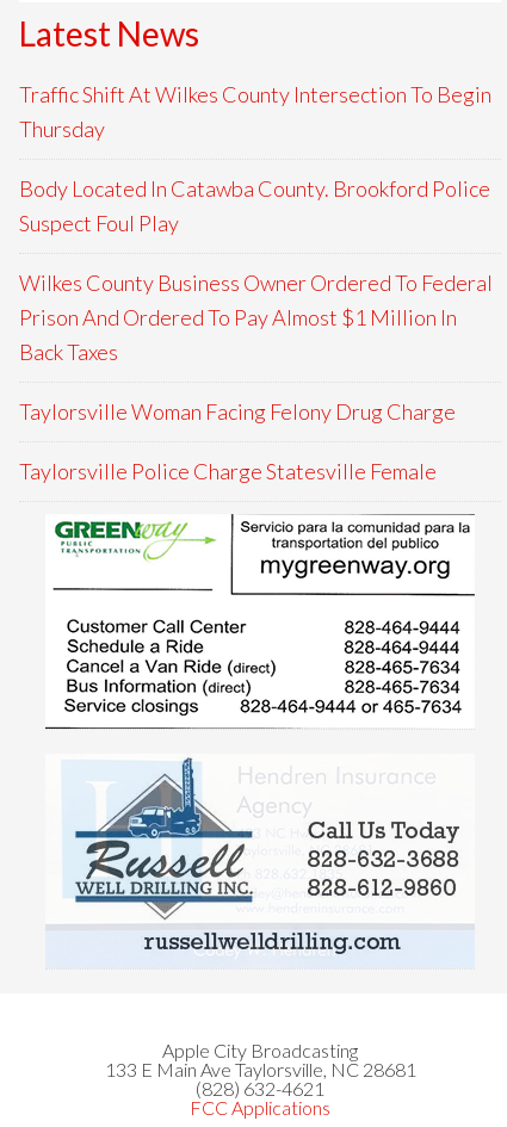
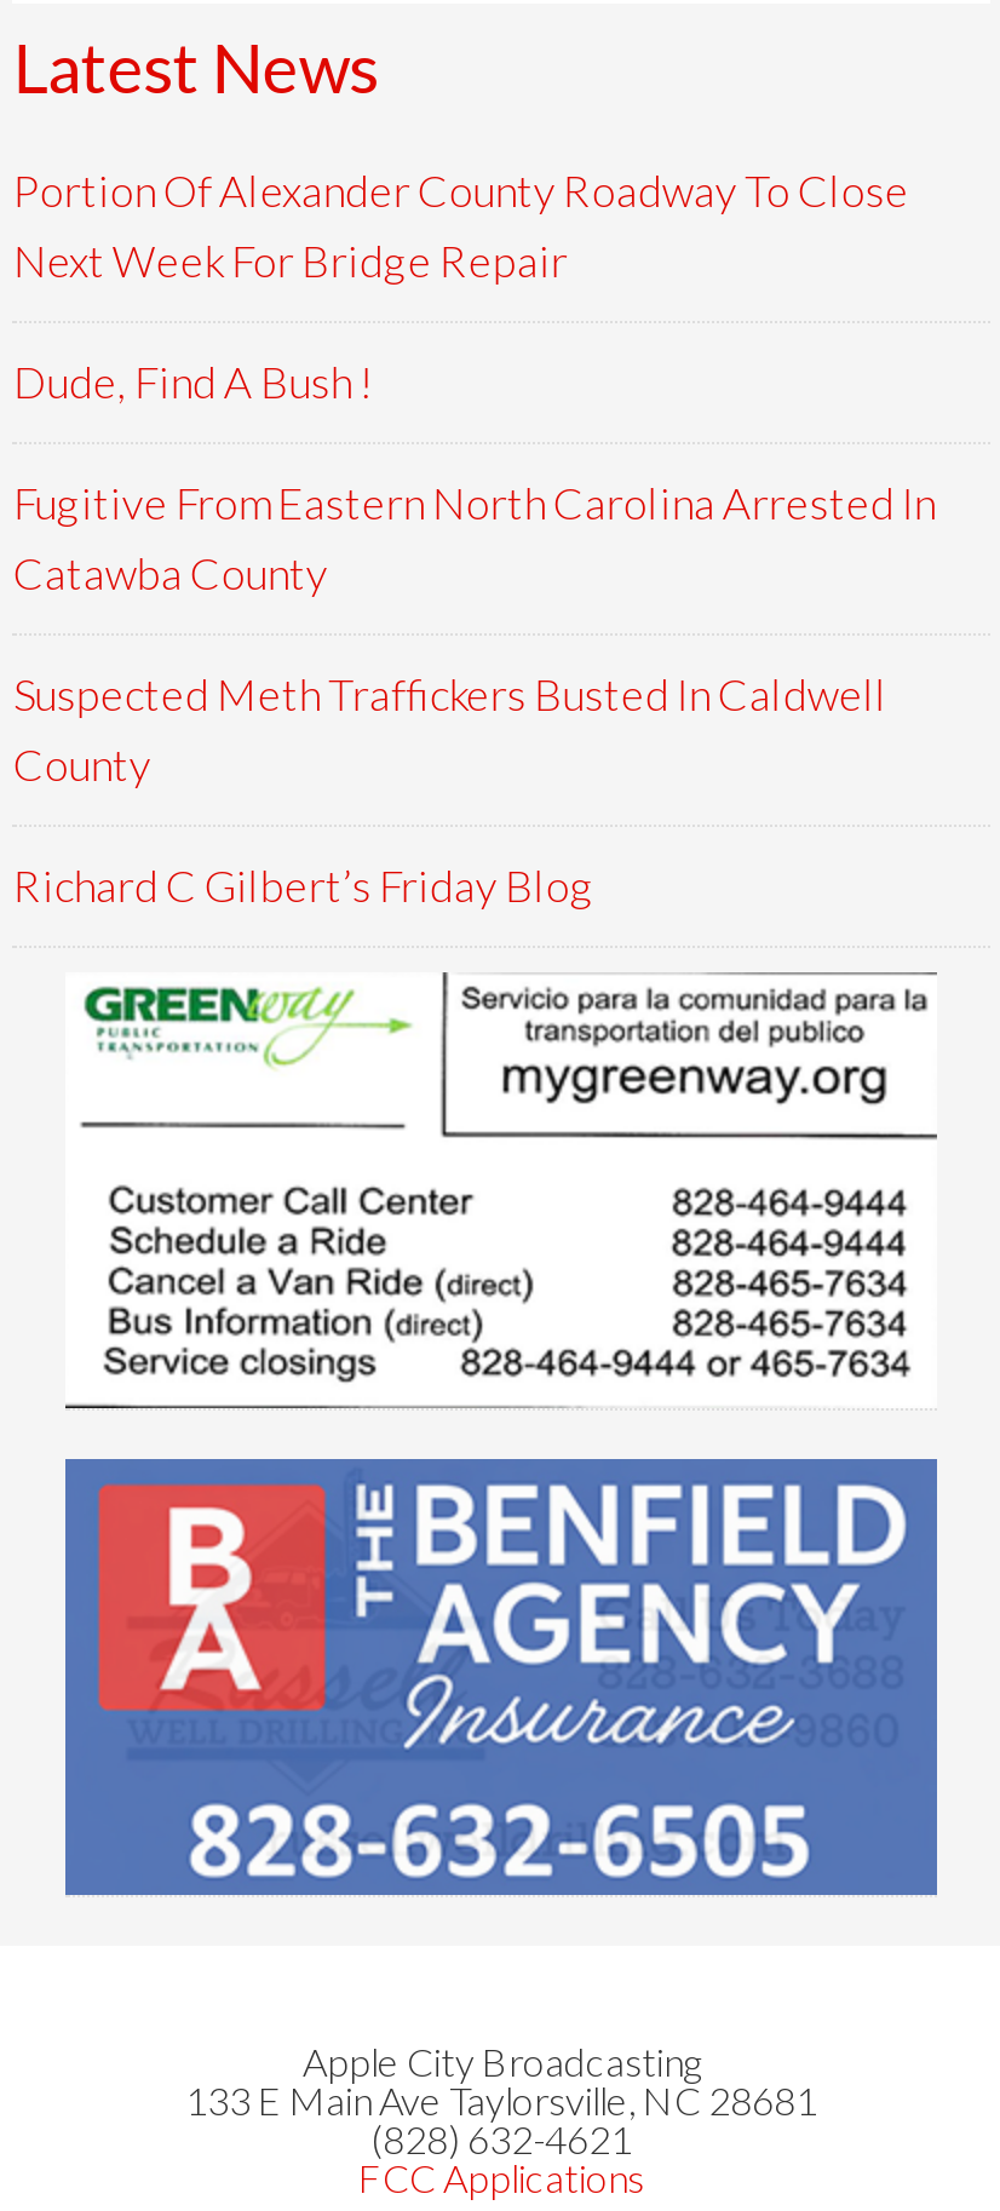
[20,81,492,142] Traffic Shift At Wilkes County Intersection To Begin | Thursday -> [13,163,909,287] Portion Of Alexander County Roadway To Close | Next Week For Bridge Repair
[20,175,491,236] Body Located In Catawba County. Brookford Police | Suspect Foul Play -> [13,355,374,408] Dude, Find A Bush !
[20,270,493,365] Wilkes County Business Owner Ordered To Federal | Prison And Ordered To Pay Almost $1 Million In | Back Taxes -> [13,476,936,599] Fugitive From Eastern North Carolina Arrested In | Catawba County
[20,398,456,425] Taylorsville Woman Facing Felony Drug Charge -> [13,667,887,791] Suspected Meth Traffickers Busted In Caldwell | County
[20,458,437,484] Taylorsville Police Charge Statesville Female -> [13,858,594,912] Richard C Gilbert’s Friday Blog
[45,754,475,968] [image] -> [63,1457,939,1897] [image]

